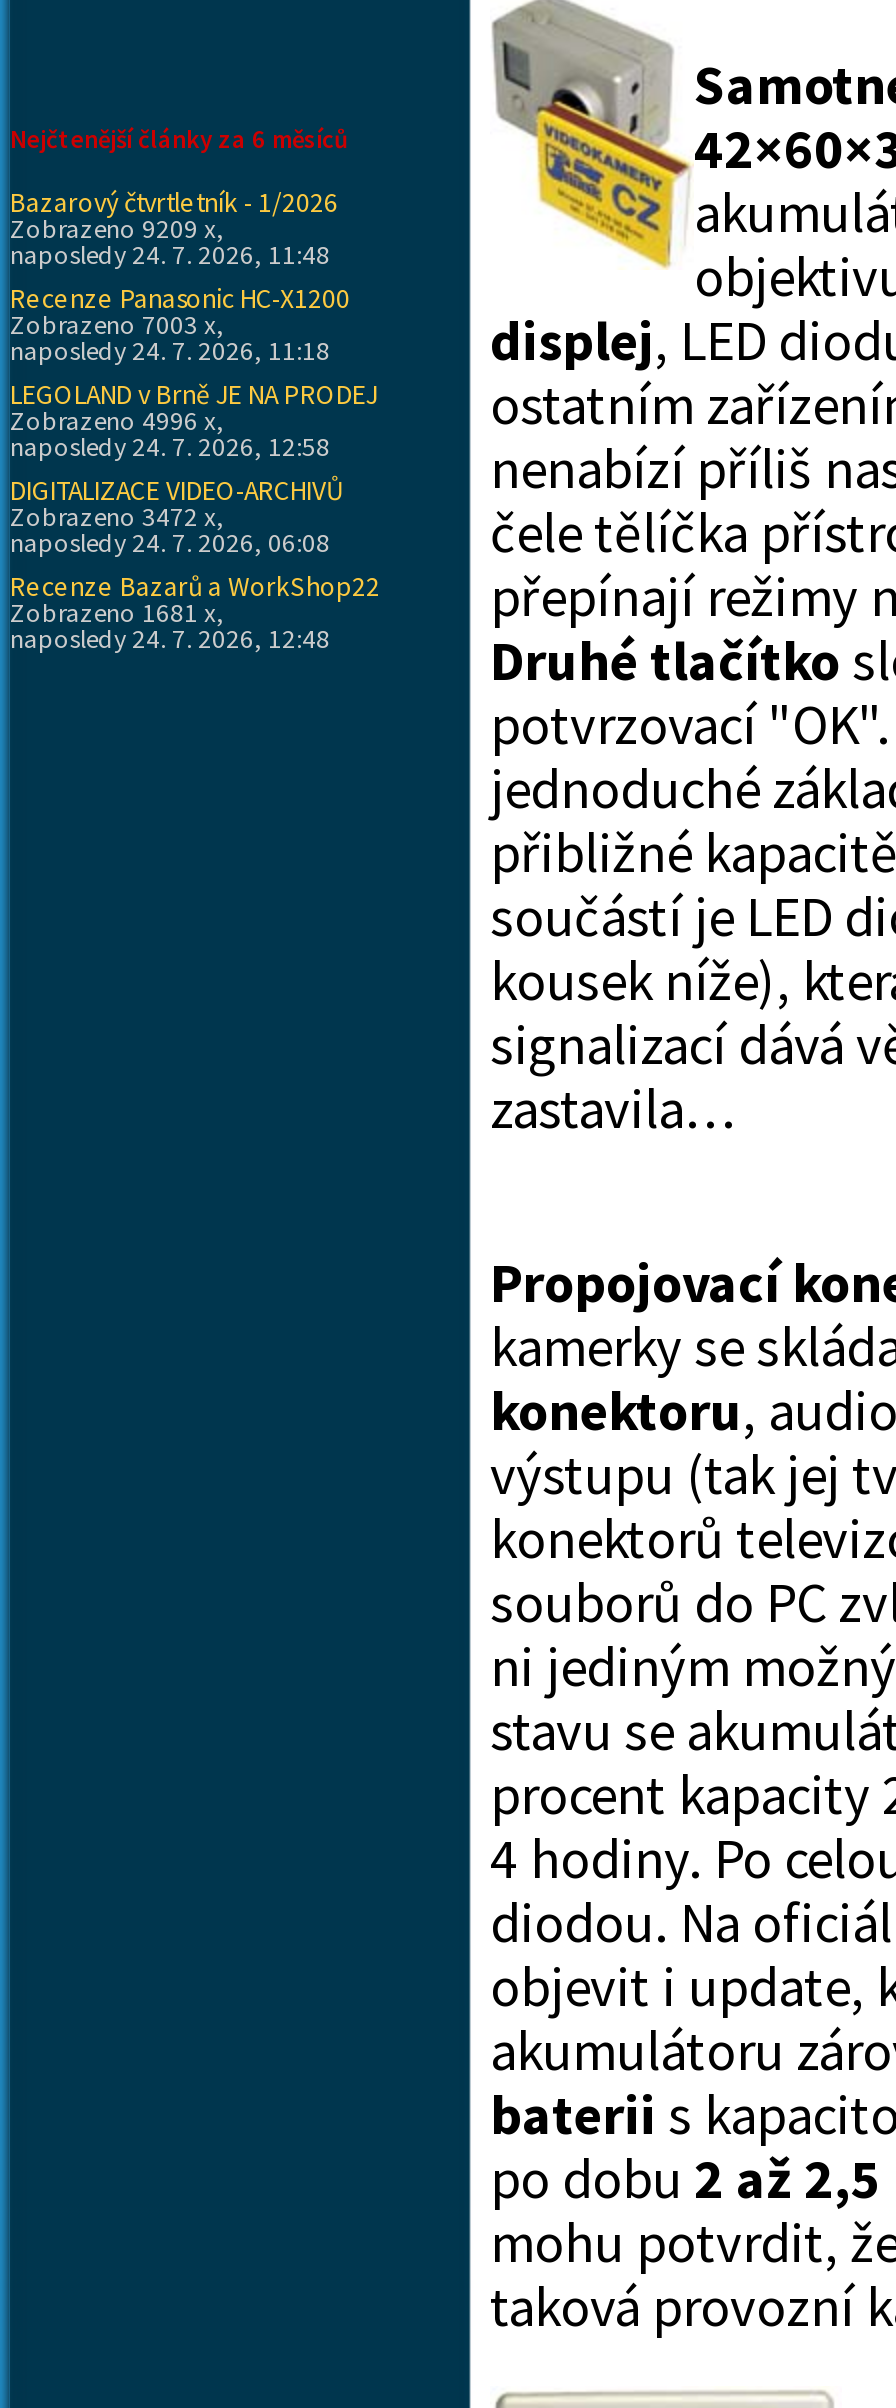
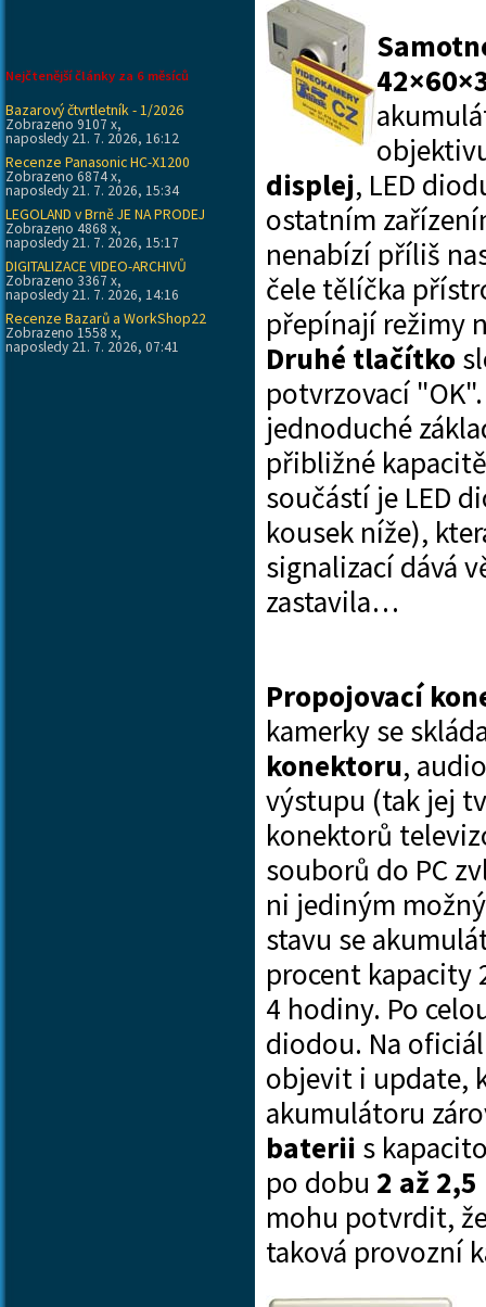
[10,212,224,246] Zobrazeno 9209 x, -> [5,115,121,133] Zobrazeno 9107 x,
[10,238,330,272] naposledy 24. 7. 2026, 11:48 -> [5,129,179,147] naposledy 21. 7. 2026, 16:12
[10,308,224,342] Zobrazeno 7003 x, -> [5,167,121,185] Zobrazeno 6874 x,
[10,334,330,368] naposledy 24. 7. 2026, 11:18 -> [5,181,179,200] naposledy 21. 7. 2026, 15:34
[10,404,224,438] Zobrazeno 4996 x, -> [5,219,121,238] Zobrazeno 4868 x,
[10,430,330,464] naposledy 24. 7. 2026, 12:58 -> [5,233,179,252] naposledy 21. 7. 2026, 15:17
[10,500,224,534] Zobrazeno 3472 x, -> [5,271,121,290] Zobrazeno 3367 x,
[10,526,330,560] naposledy 24. 7. 2026, 06:08 -> [5,285,179,304] naposledy 21. 7. 2026, 14:16
[10,596,224,630] Zobrazeno 1681 x, -> [5,323,121,342] Zobrazeno 1558 x,
[10,622,330,656] naposledy 24. 7. 2026, 12:48 -> [5,337,179,356] naposledy 21. 7. 2026, 07:41

